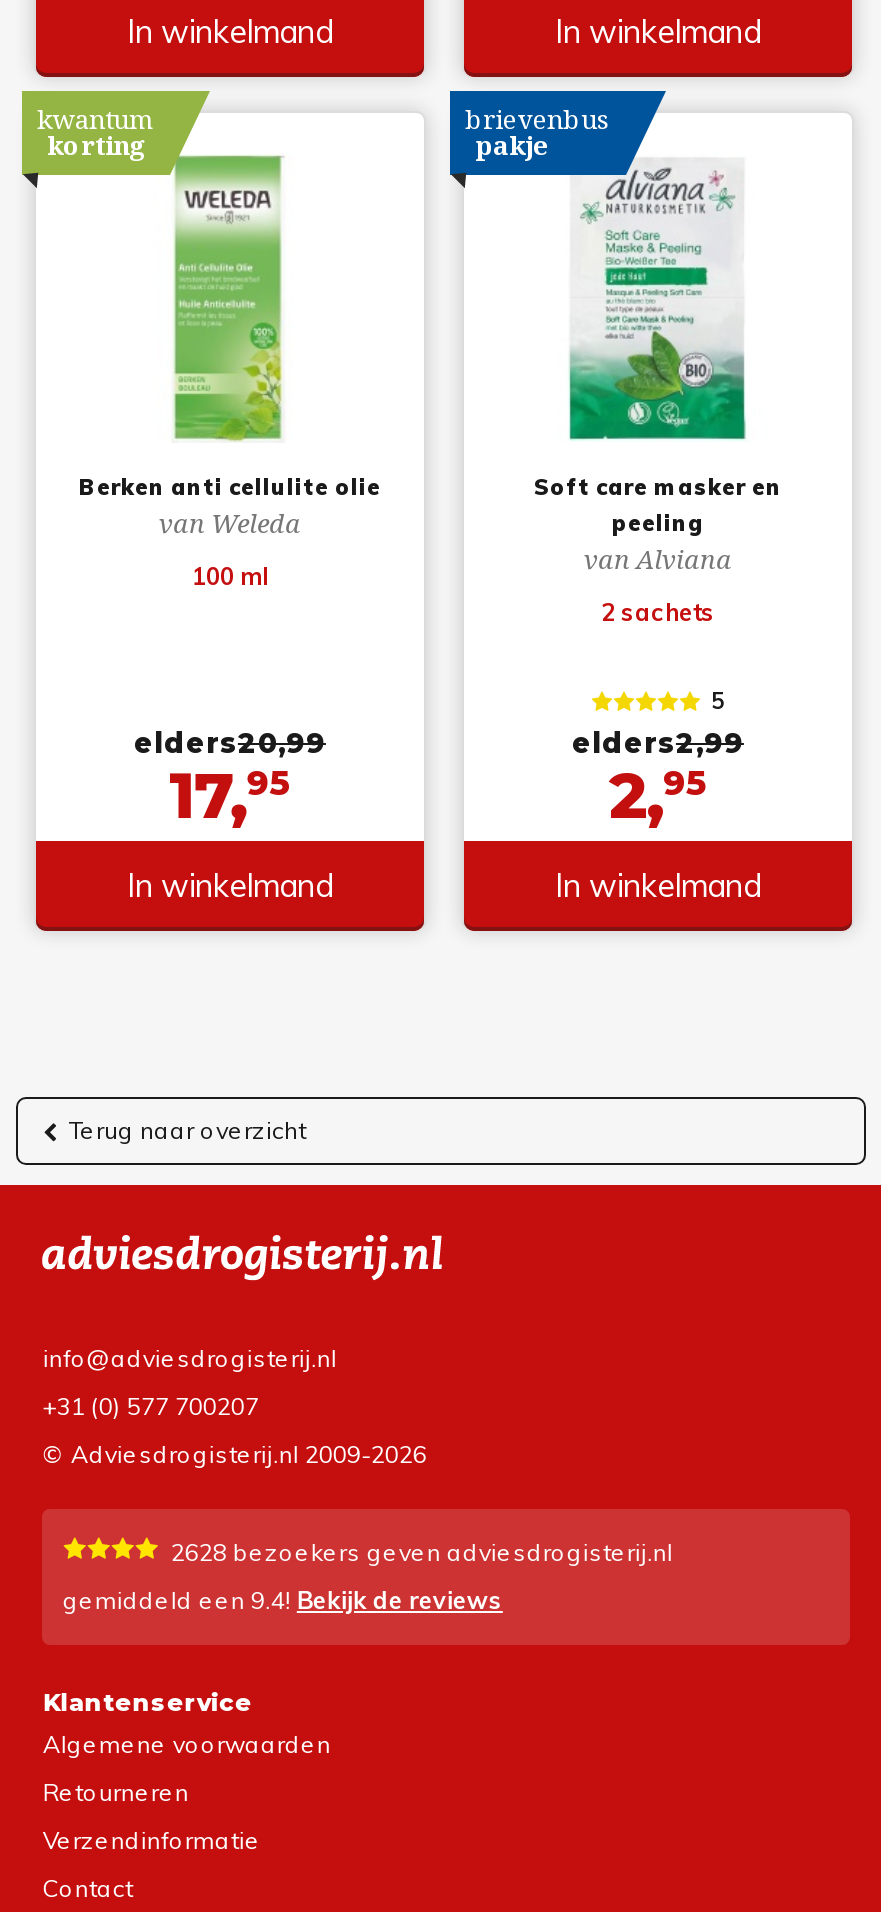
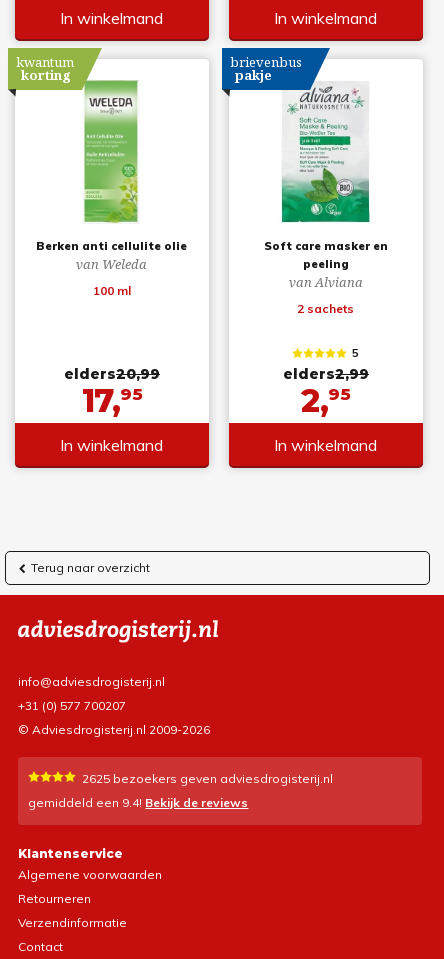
[171,1537,673,1567] 2628 bezoekers geven adviesdrogisterij.nl -> [82,771,333,786] 2625 bezoekers geven adviesdrogisterij.nl

